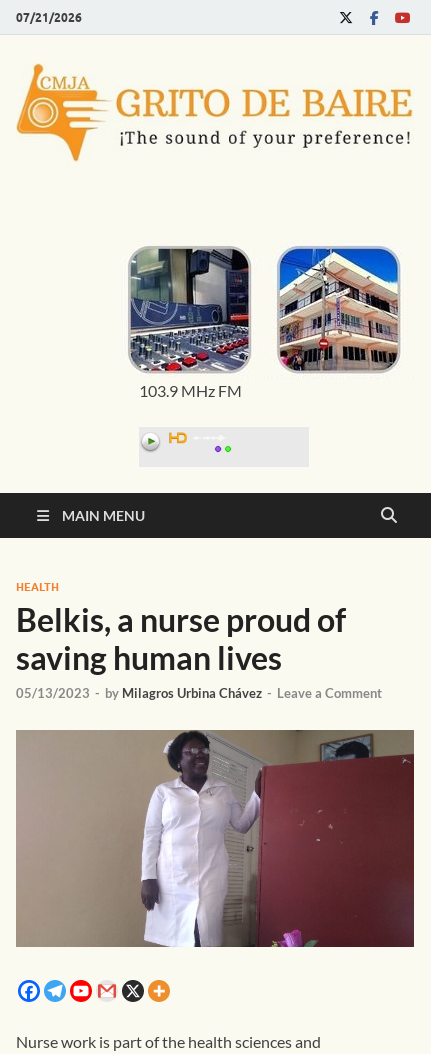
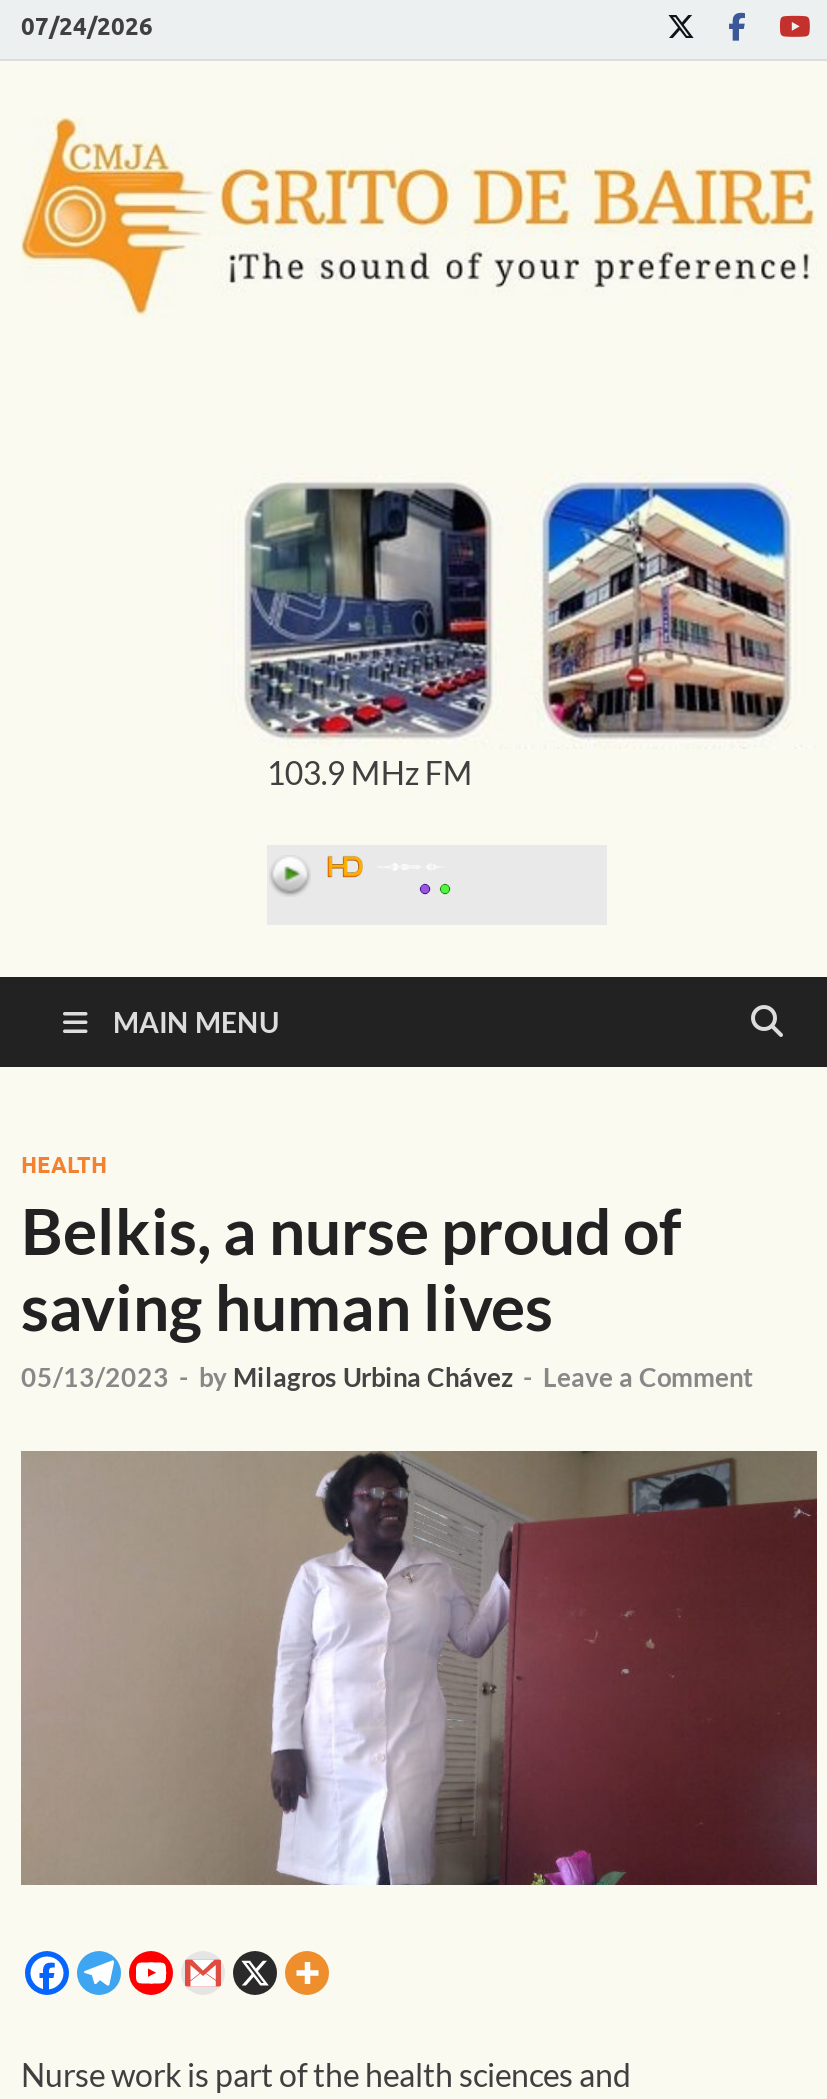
[16,9,82,24] 07/21/2026 -> [21,10,153,40] 07/24/2026

